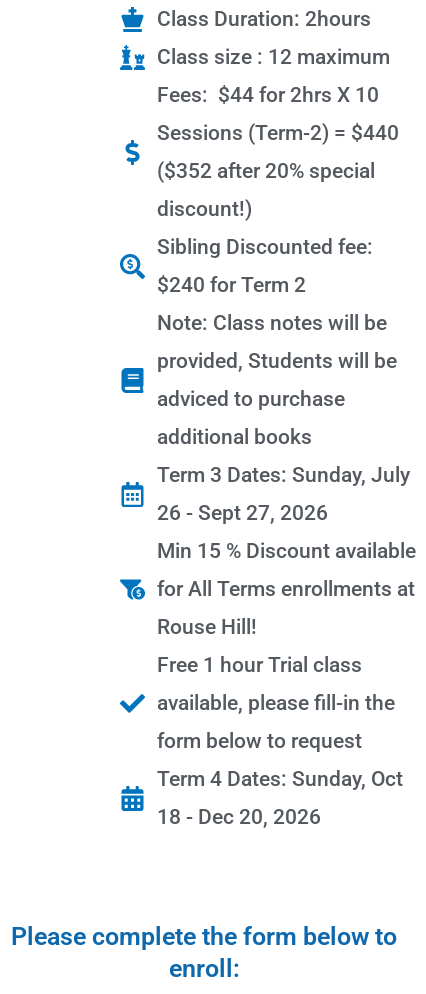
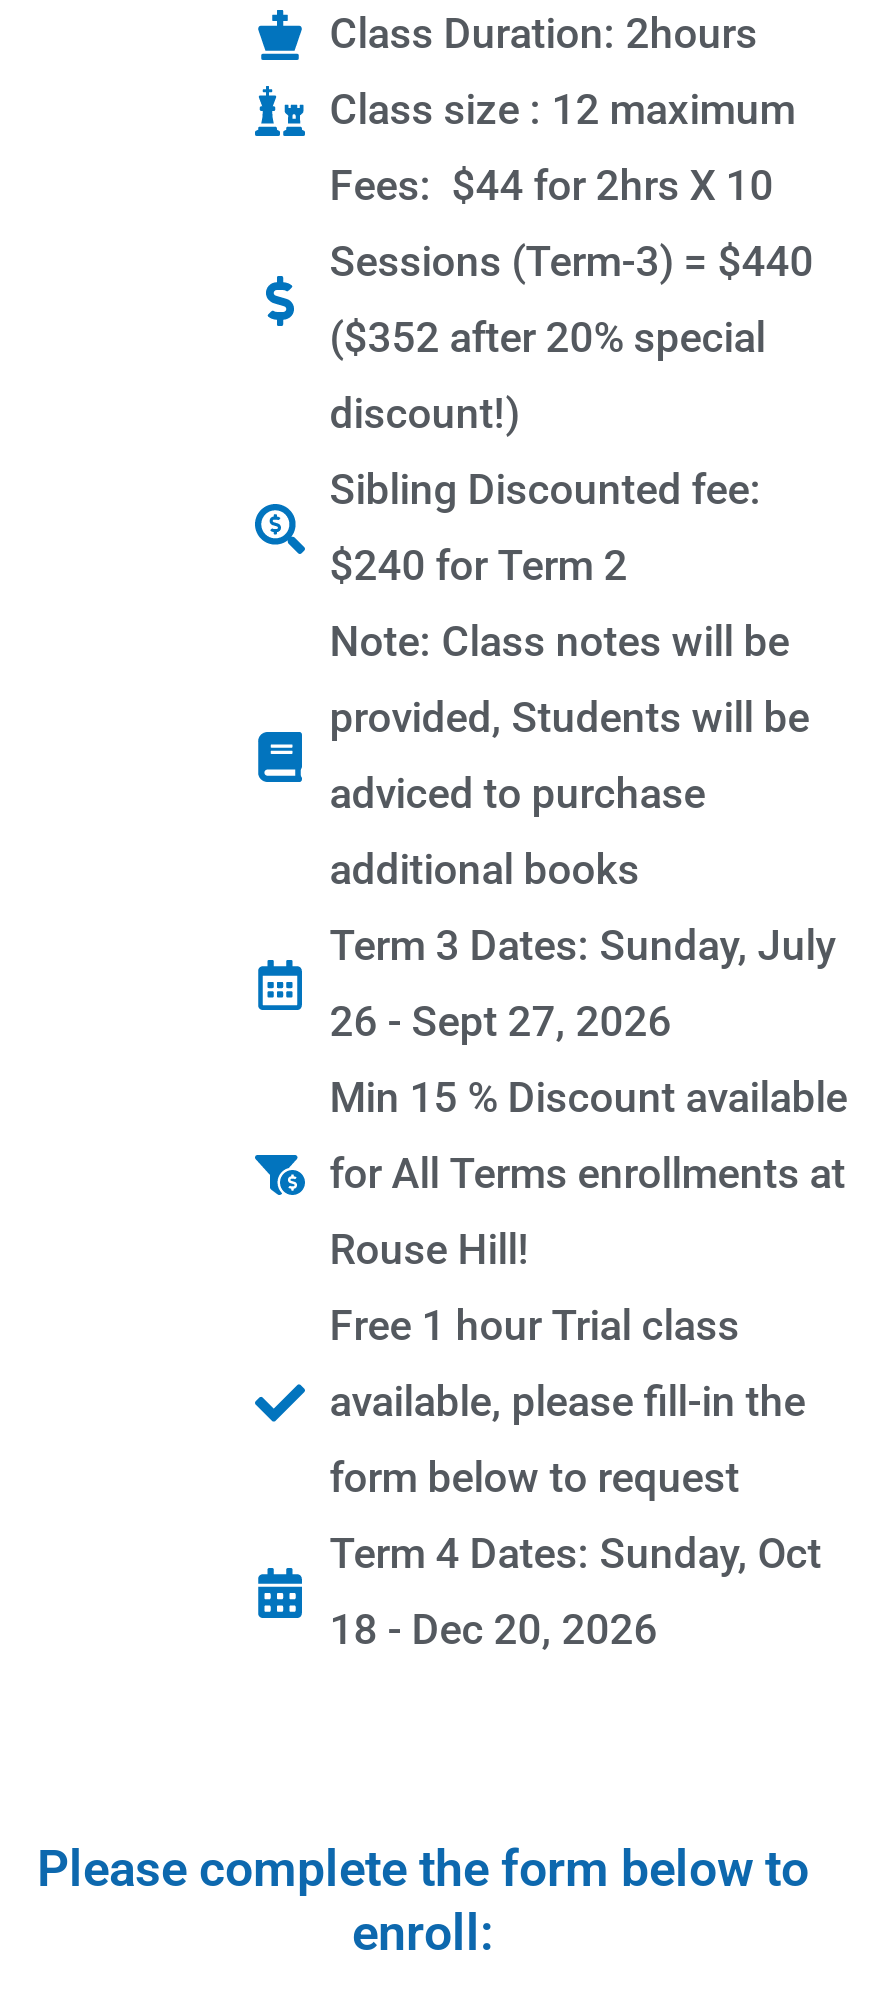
[157,121,399,145] Sessions (Term-2) = $440 -> [329,238,813,286] Sessions (Term-3) = $440

